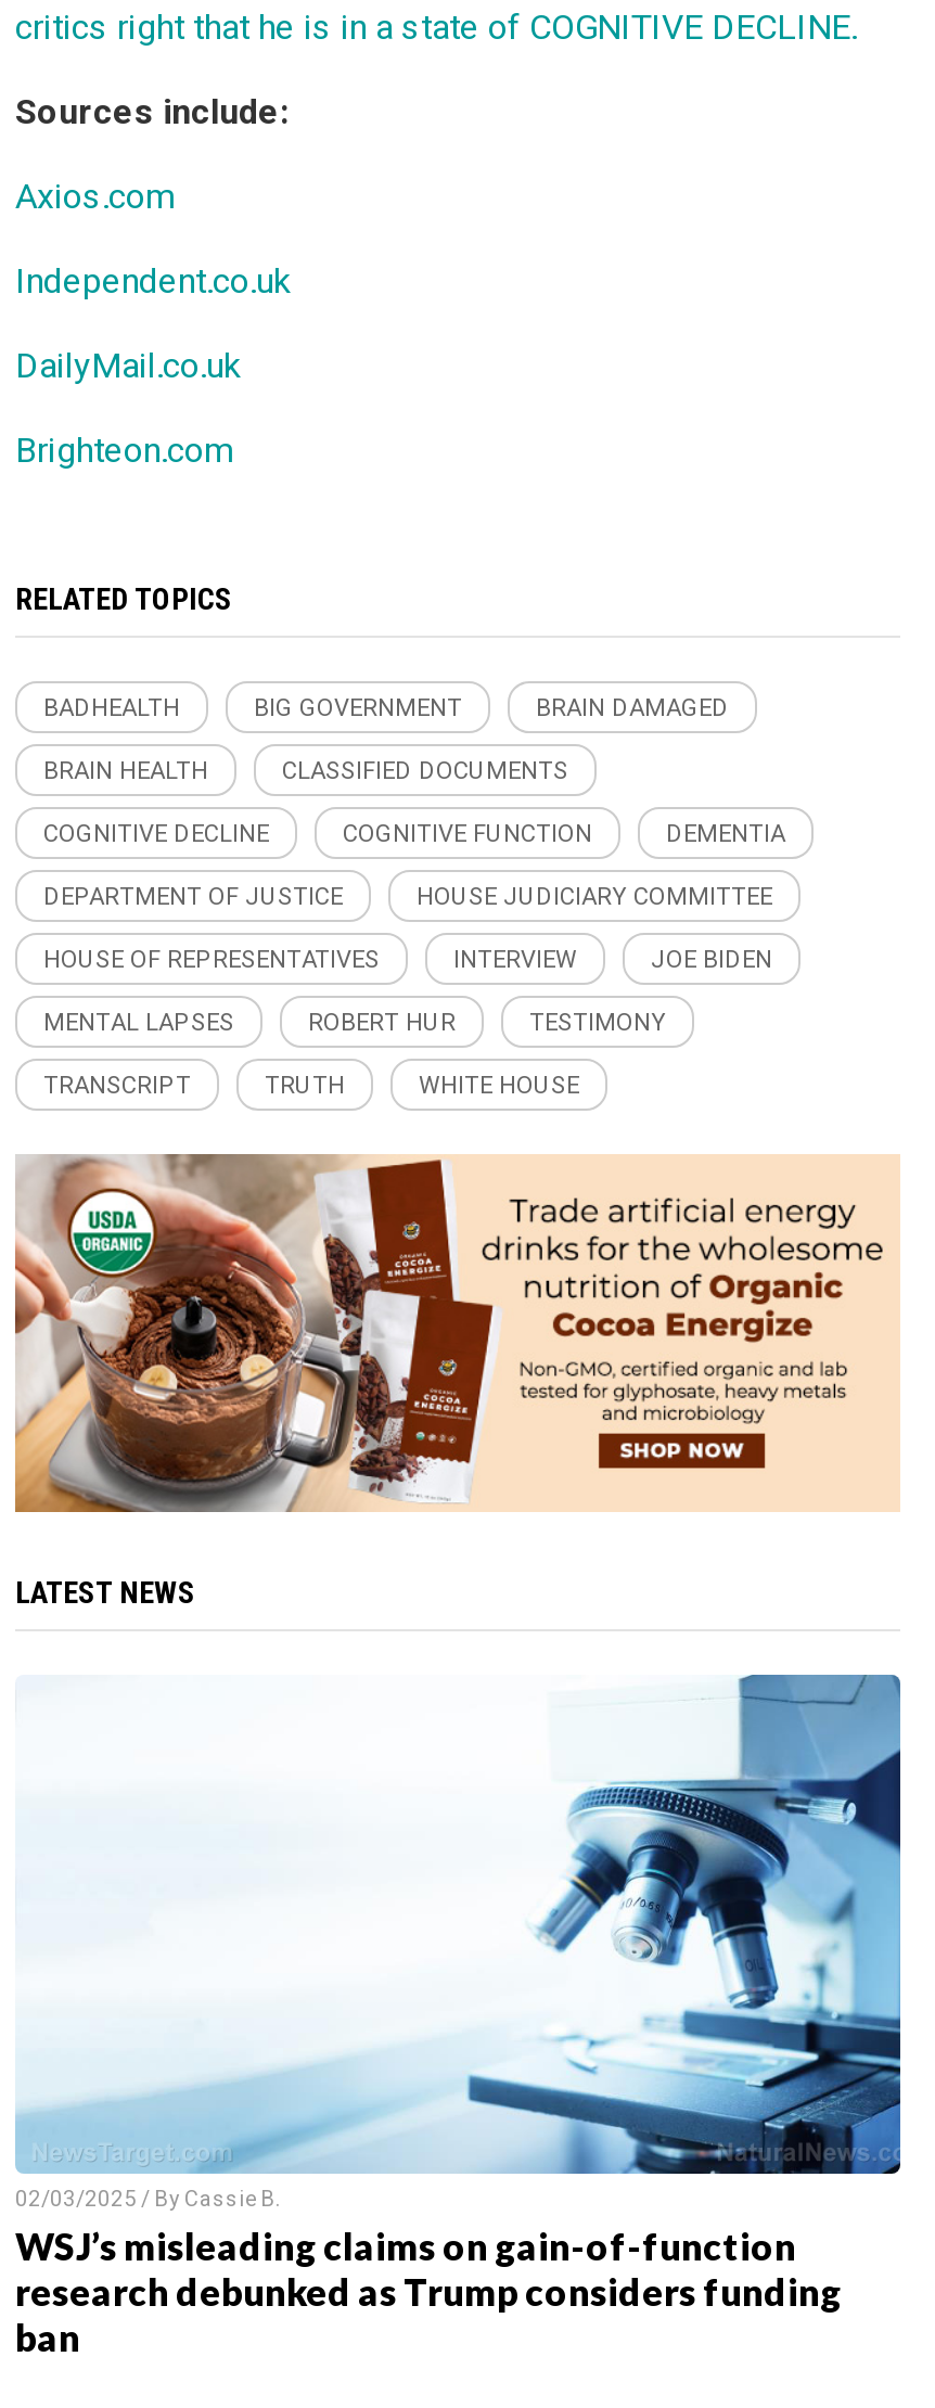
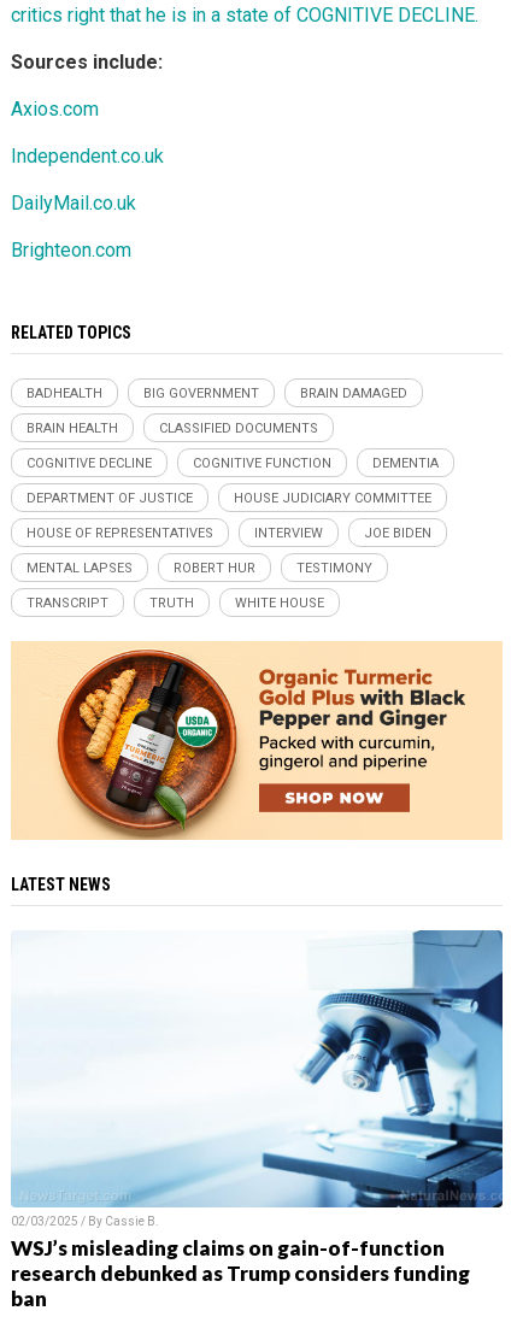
[13,1152,885,1514] [image] -> [11,641,492,840] [image]

